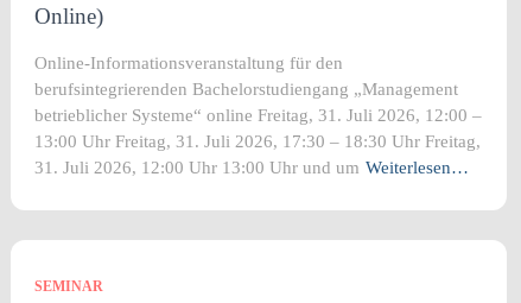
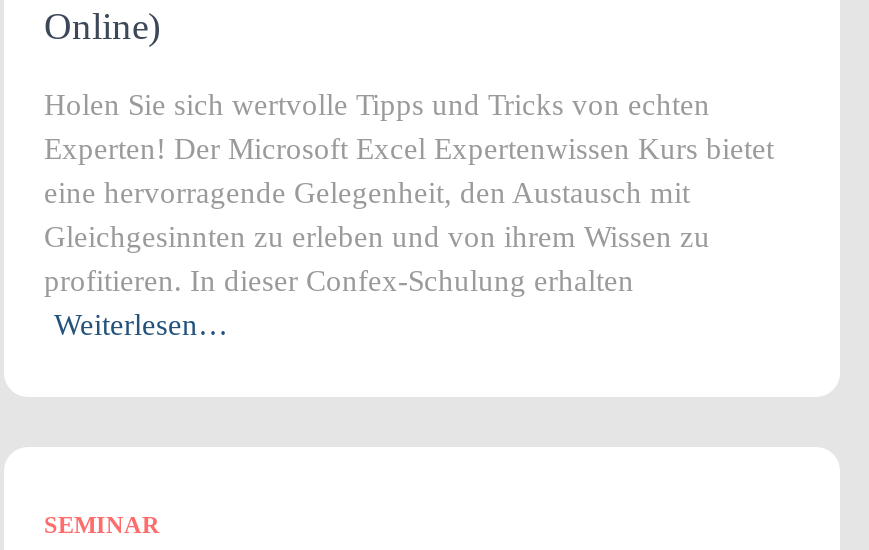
[34,53,482,177] Online-Informationsveranstaltung für den | berufsintegrierenden Bachelorstudiengang „Management | betrieblicher Systeme“ online Freitag, 31. Juli 2026, 12:00 – | 13:00 Uhr Freitag, 31. Juli 2026, 17:30 – 18:30 Uhr Freitag, | 31. Juli 2026, 12:00 Uhr 13:00 Uhr und um Weiterlesen… -> [44,90,774,342] Holen Sie sich wertvolle Tipps und Tricks von echten | Experten! Der Microsoft Excel Expertenwissen Kurs bietet | eine hervorragende Gelegenheit, den Austausch mit | Gleichgesinnten zu erleben und von ihrem Wissen zu | profitieren. In dieser Confex-Schulung erhalten | Weiterlesen…

